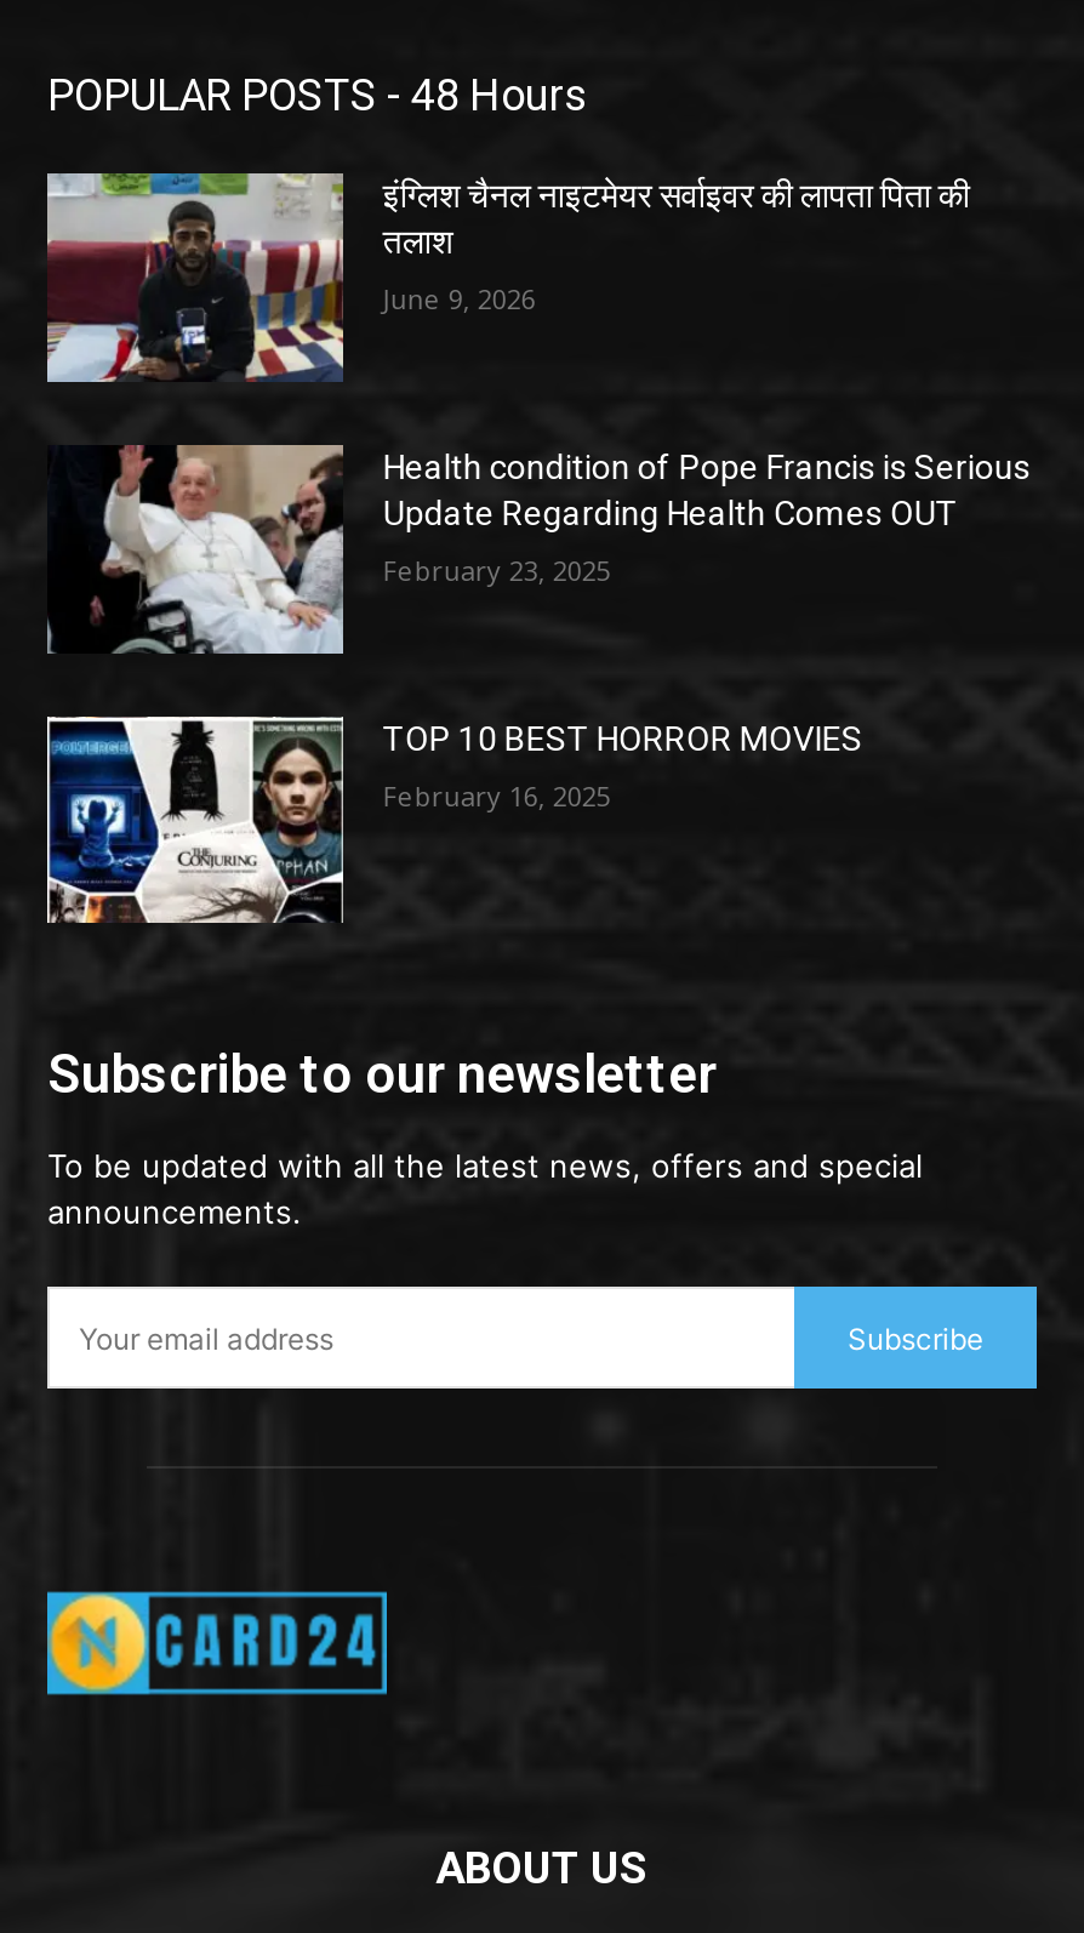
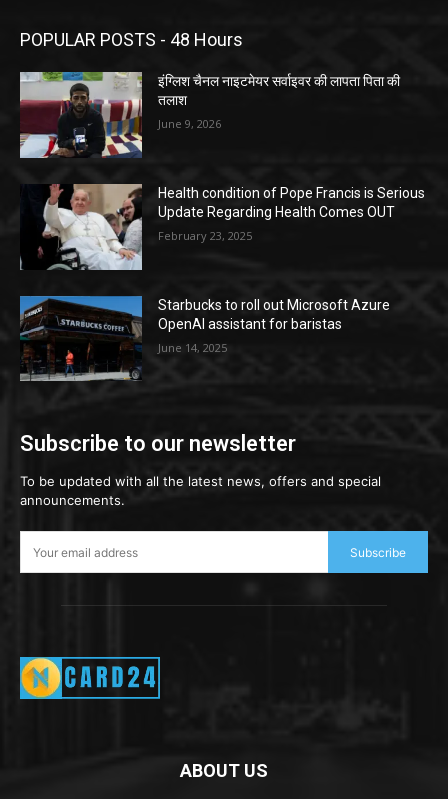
[45,714,863,925] [image] | TOP 10 BEST HORROR MOVIES -> [19,295,390,382] [image] | Starbucks to roll out Microsoft Azure | OpenAI assistant for baristas
[383,777,611,813] February 16, 2025 -> [158,340,227,355] June 14, 2025

